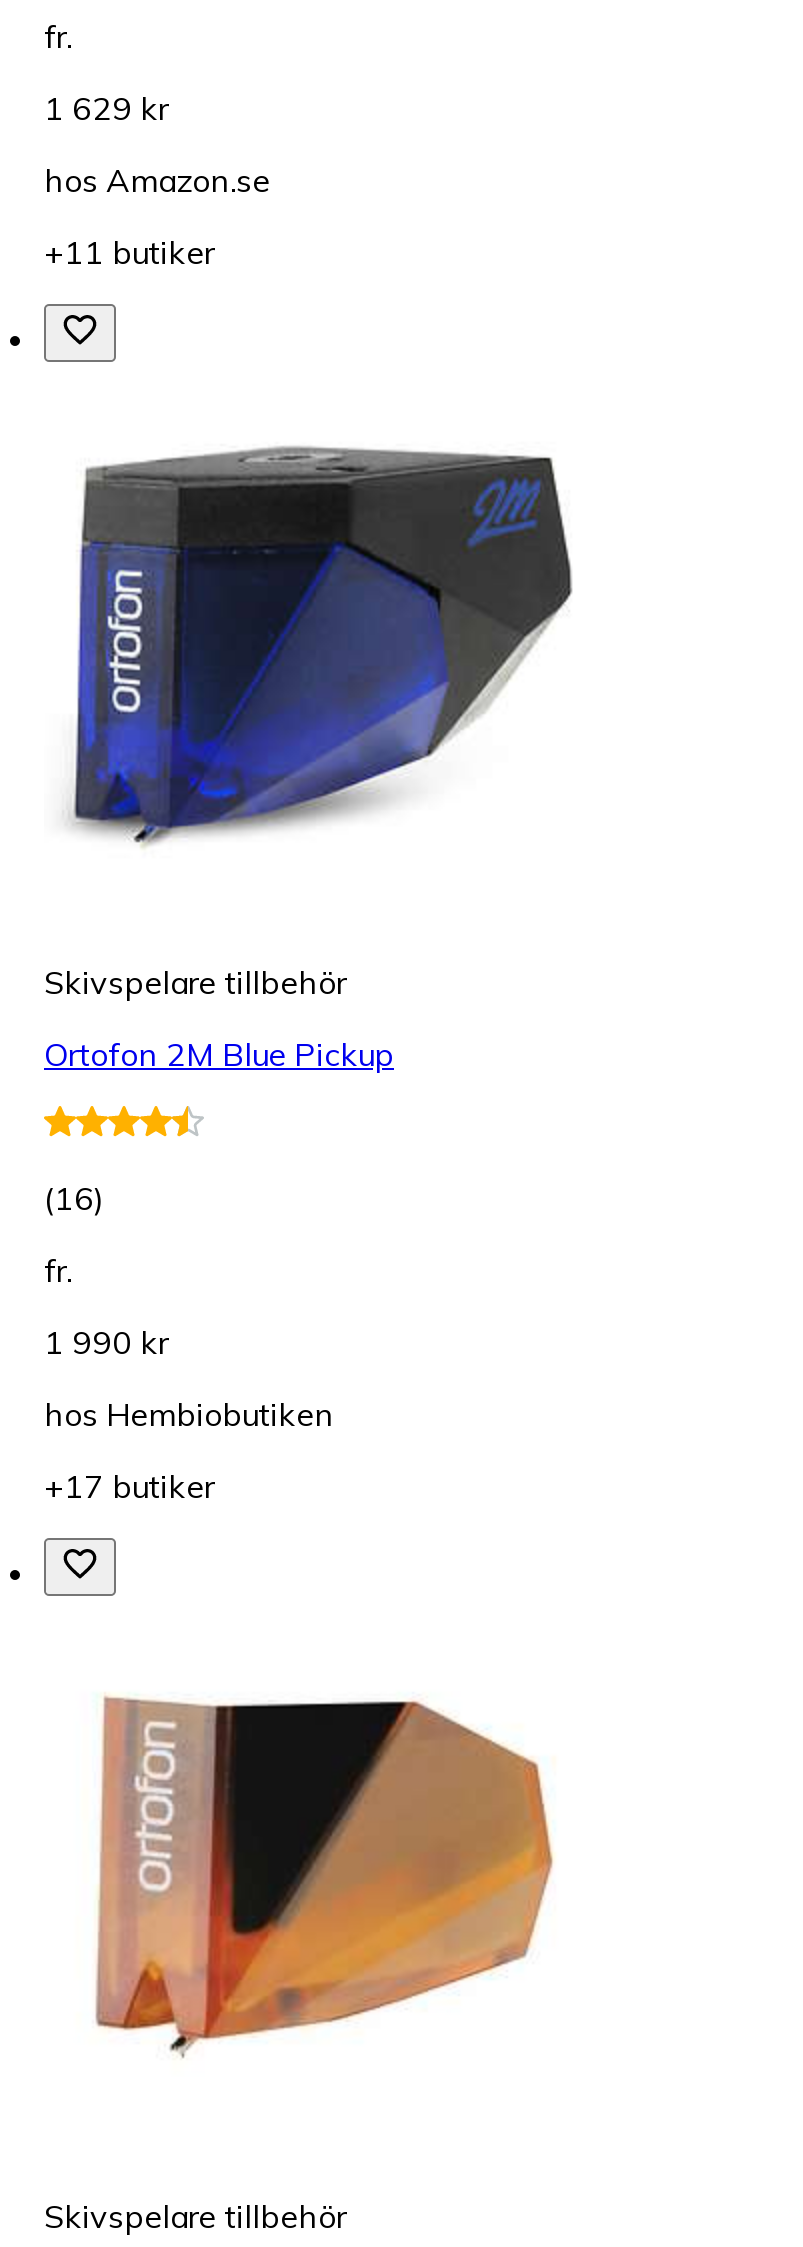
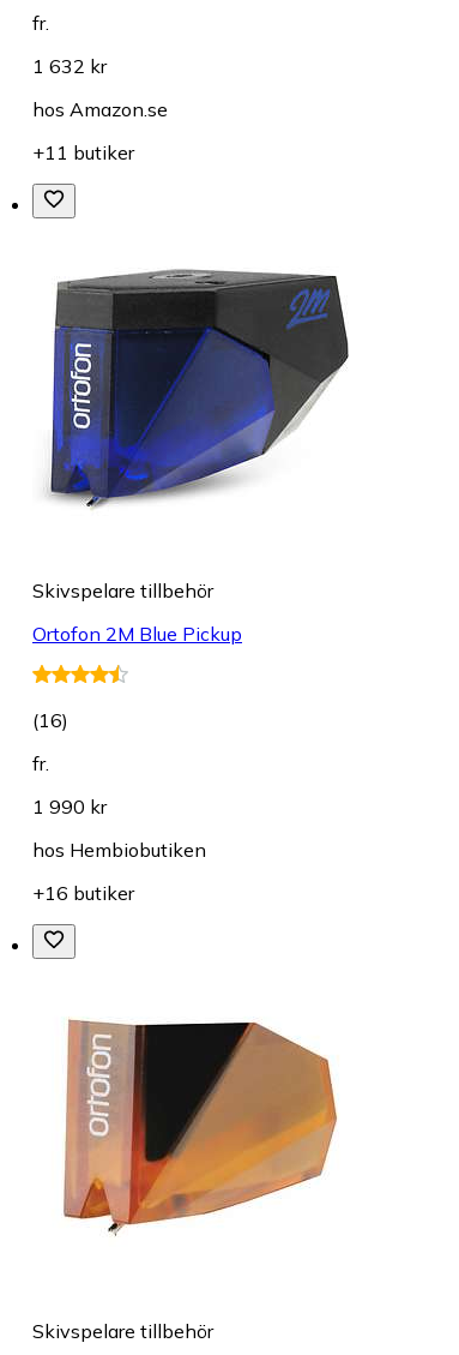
[44,88,168,128] 1 629 kr -> [32,54,107,78] 1 632 kr
[44,1466,214,1506] +17 butiker -> [32,881,134,905] +16 butiker

